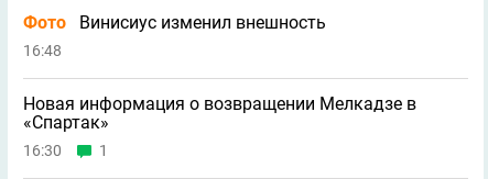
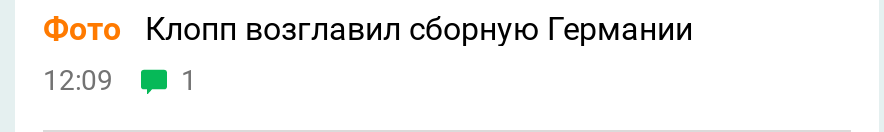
[23,12,416,159] Винисиус изменил внешность | 16:48 | Новая информация о возвращении Мелкадзе в | «Спартак» | 16:30 -> [43,10,693,96] Клопп возглавил сборную Германии | 12:09

